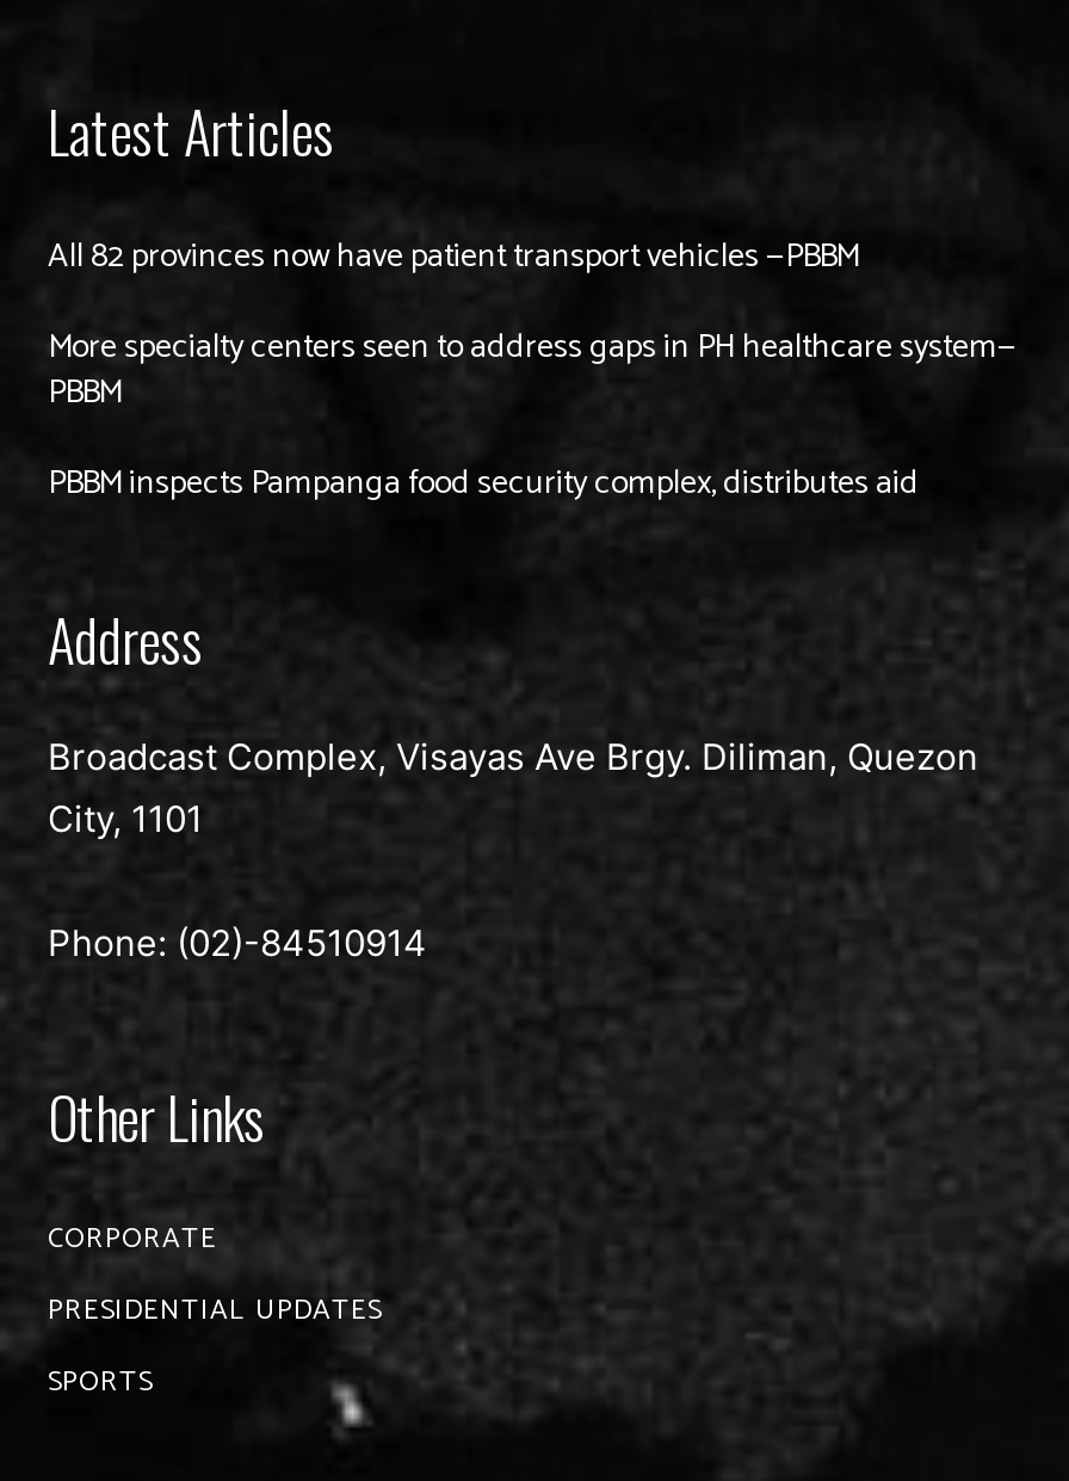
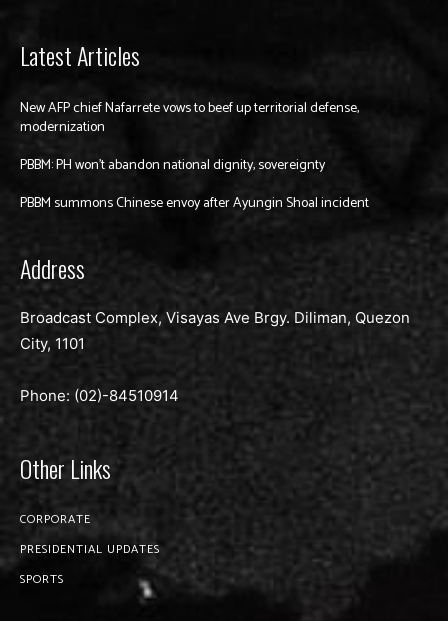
[48,229,859,284] All 82 provinces now have patient transport vehicles —PBBM -> [20,96,359,138] New AFP chief Nafarrete vows to beef up territorial defense, | modernization
[48,320,1017,420] More specialty centers seen to address gaps in PH healthcare system— | PBBM -> [20,153,325,176] PBBM: PH won’t abandon national dignity, sovereignty
[48,456,919,511] PBBM inspects Pampanga food security complex, distributes aid -> [20,191,369,214] PBBM summons Chinese envoy after Ayungin Shoal incident

